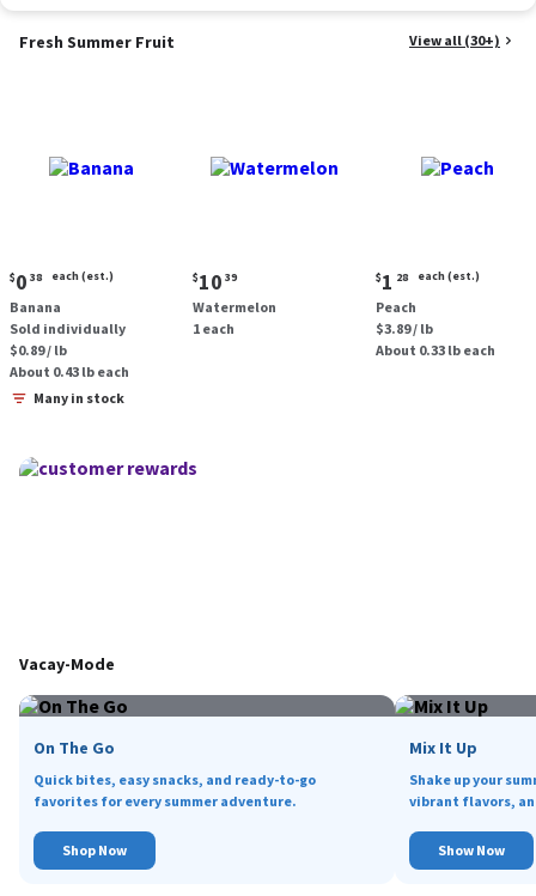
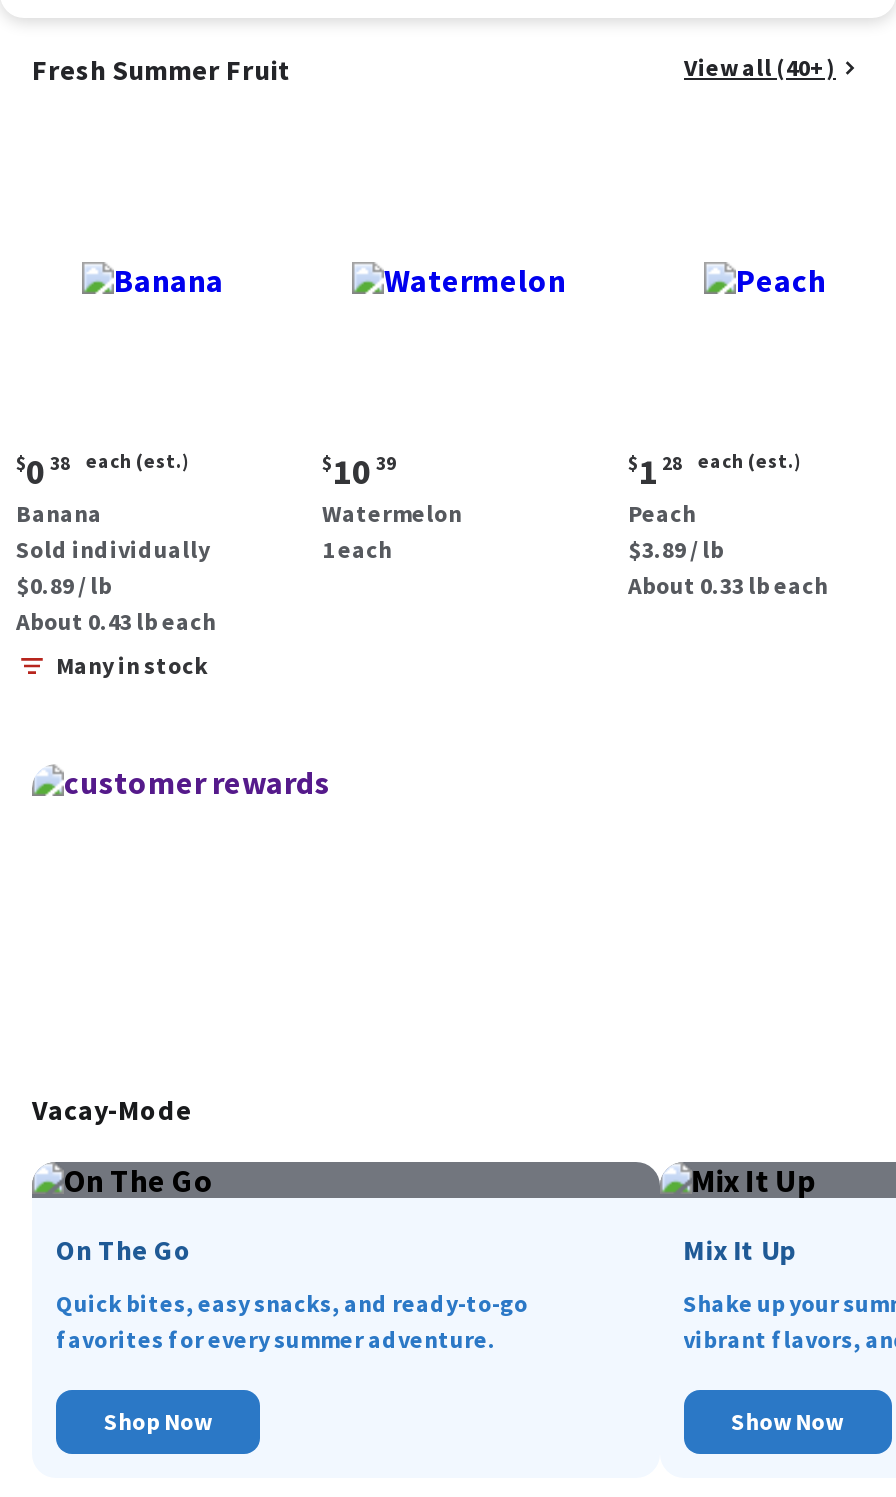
[409,31,500,49] View all (30+) -> [684,52,836,82] View all (40+)

